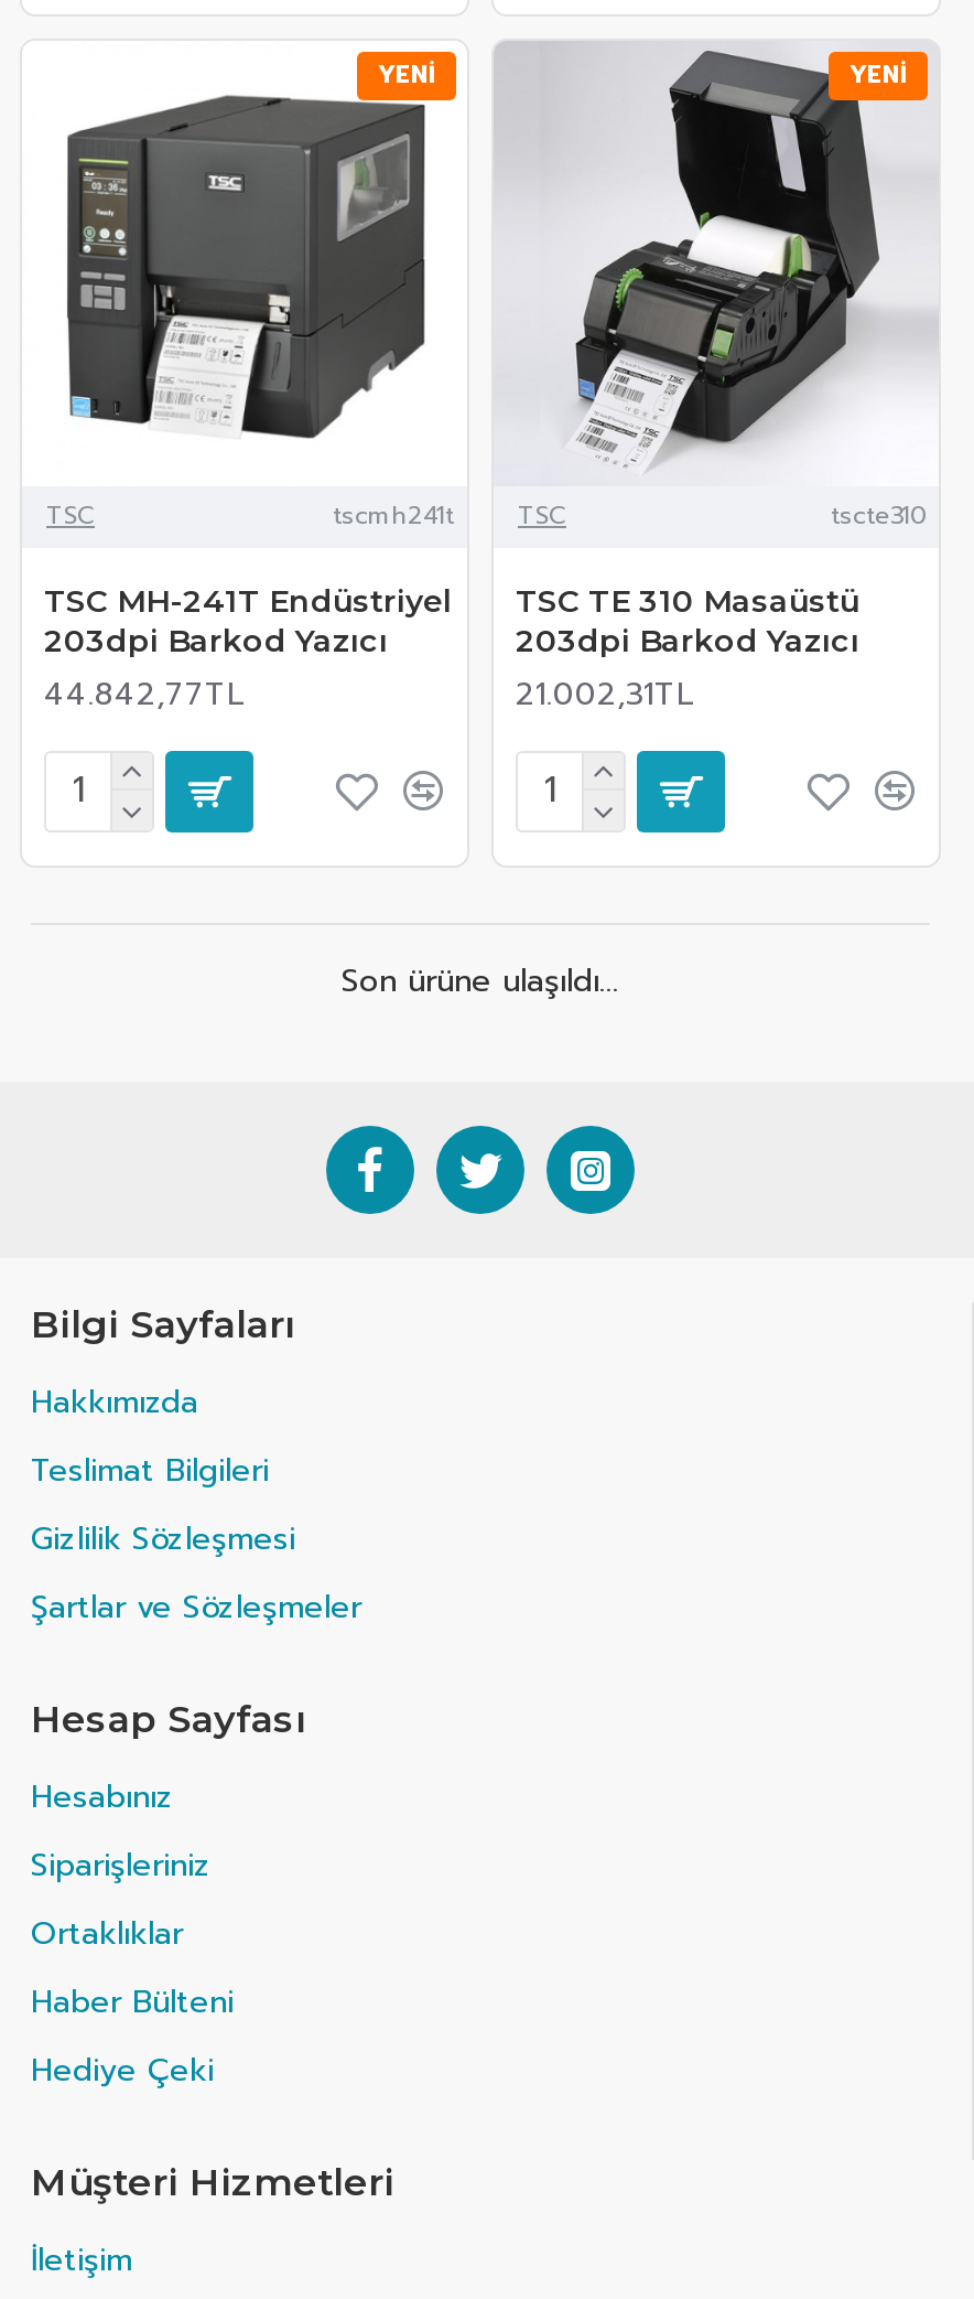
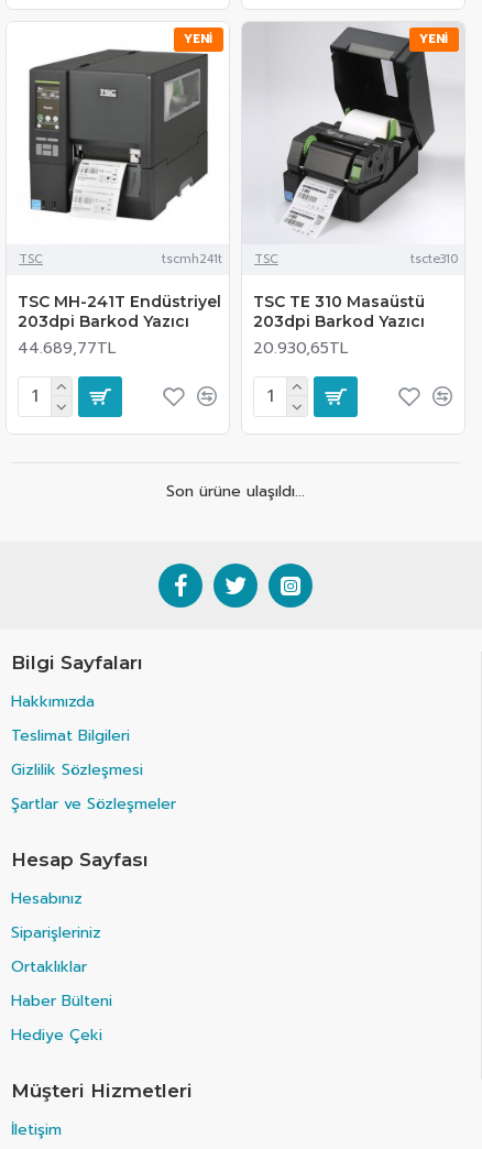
[44,672,242,718] 44.842,77TL -> [18,337,116,360] 44.689,77TL
[516,672,692,718] 21.002,31TL -> [253,337,348,360] 20.930,65TL

